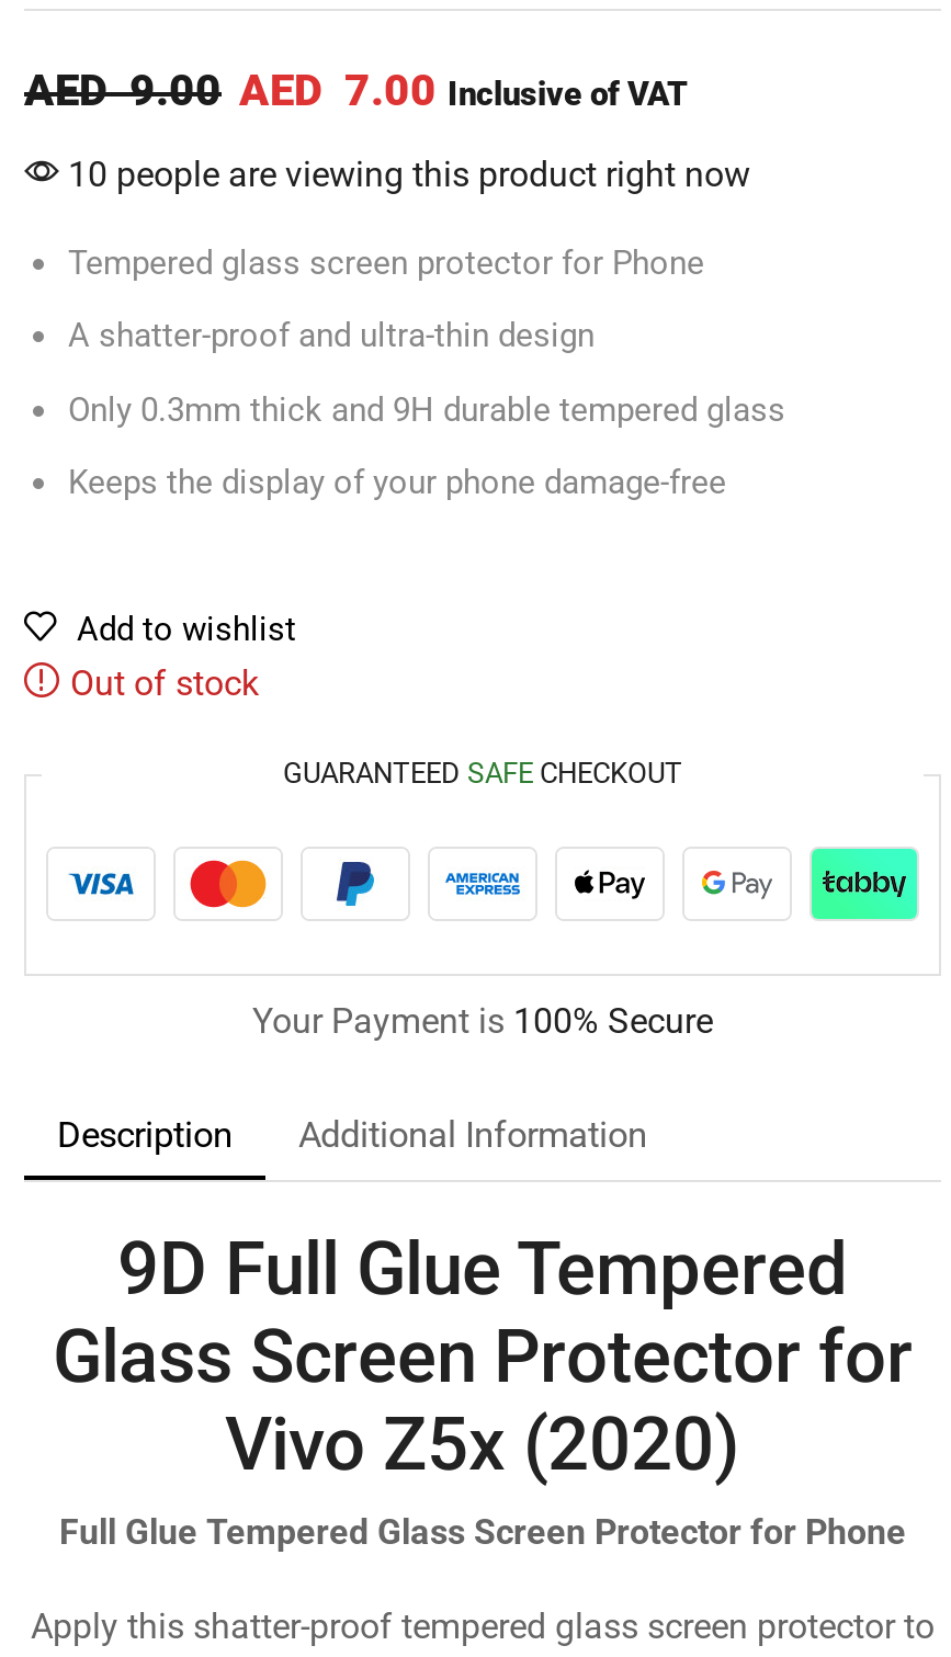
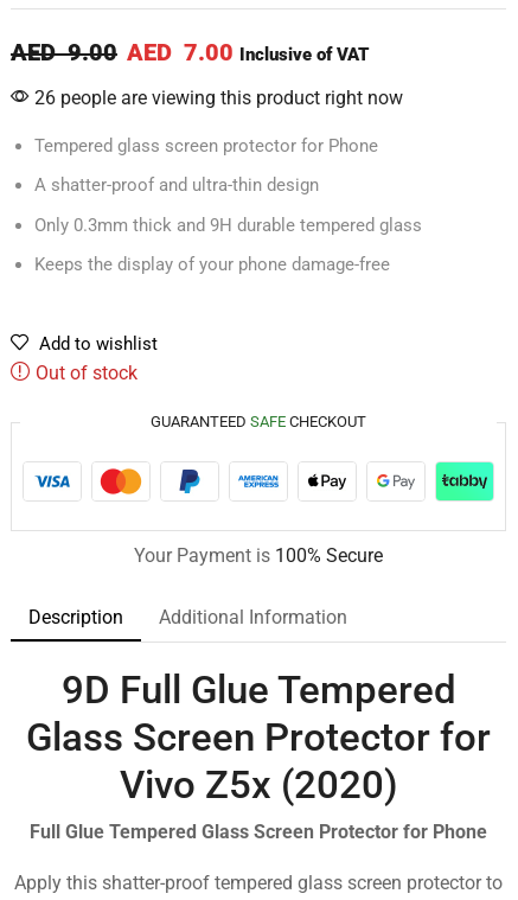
[59,154,750,195] 10 people are viewing this product right now -> [30,87,403,109] 26 people are viewing this product right now

